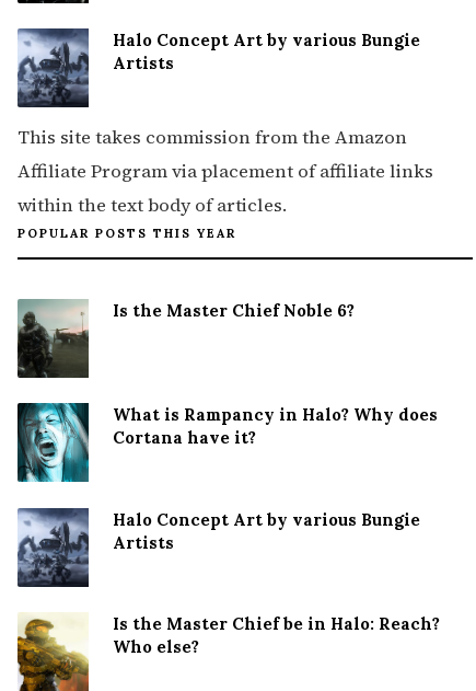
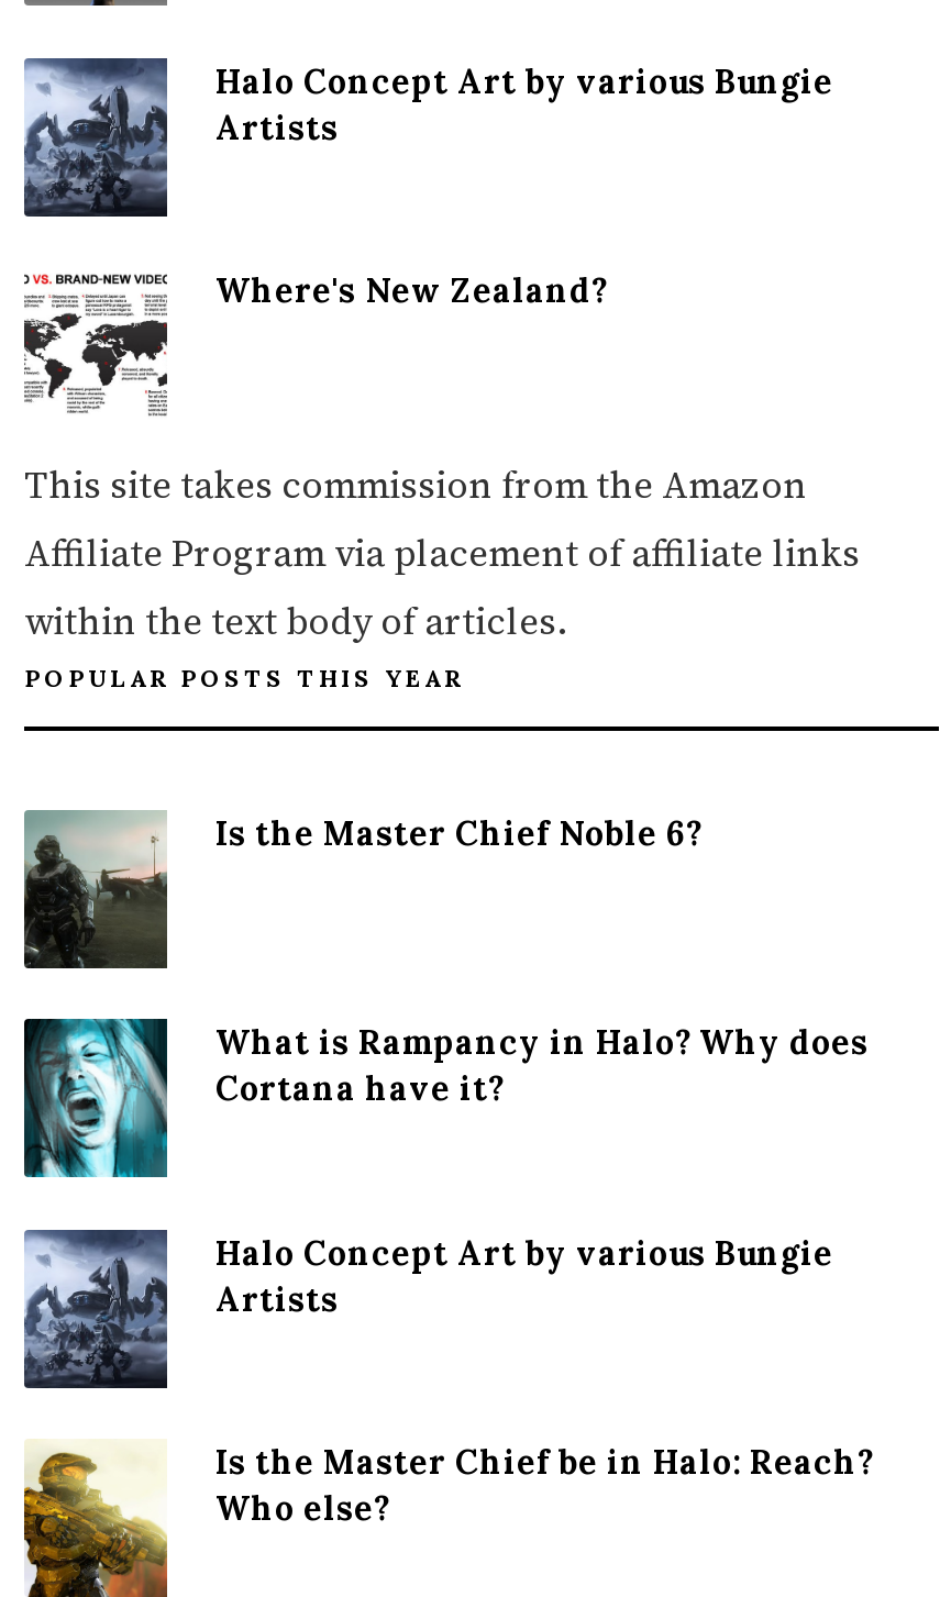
none -> [22,270,607,418] [image] | Where's New Zealand?

